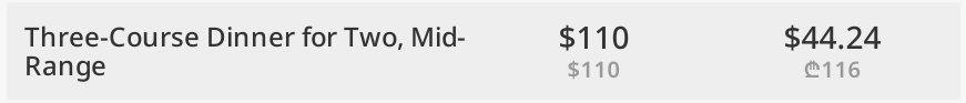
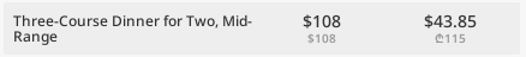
[559,16,630,58] $110 -> [302,10,341,32] $108
[783,16,881,58] $44.24 -> [424,10,477,32] $43.85
[567,54,621,85] $110 -> [307,30,336,47] $108
[803,54,861,85] ₾116 -> [435,30,466,47] ₾115

